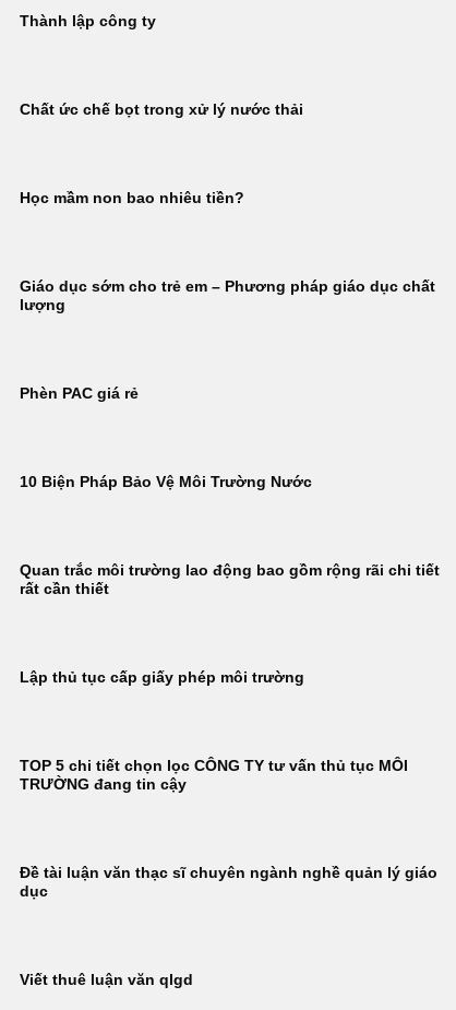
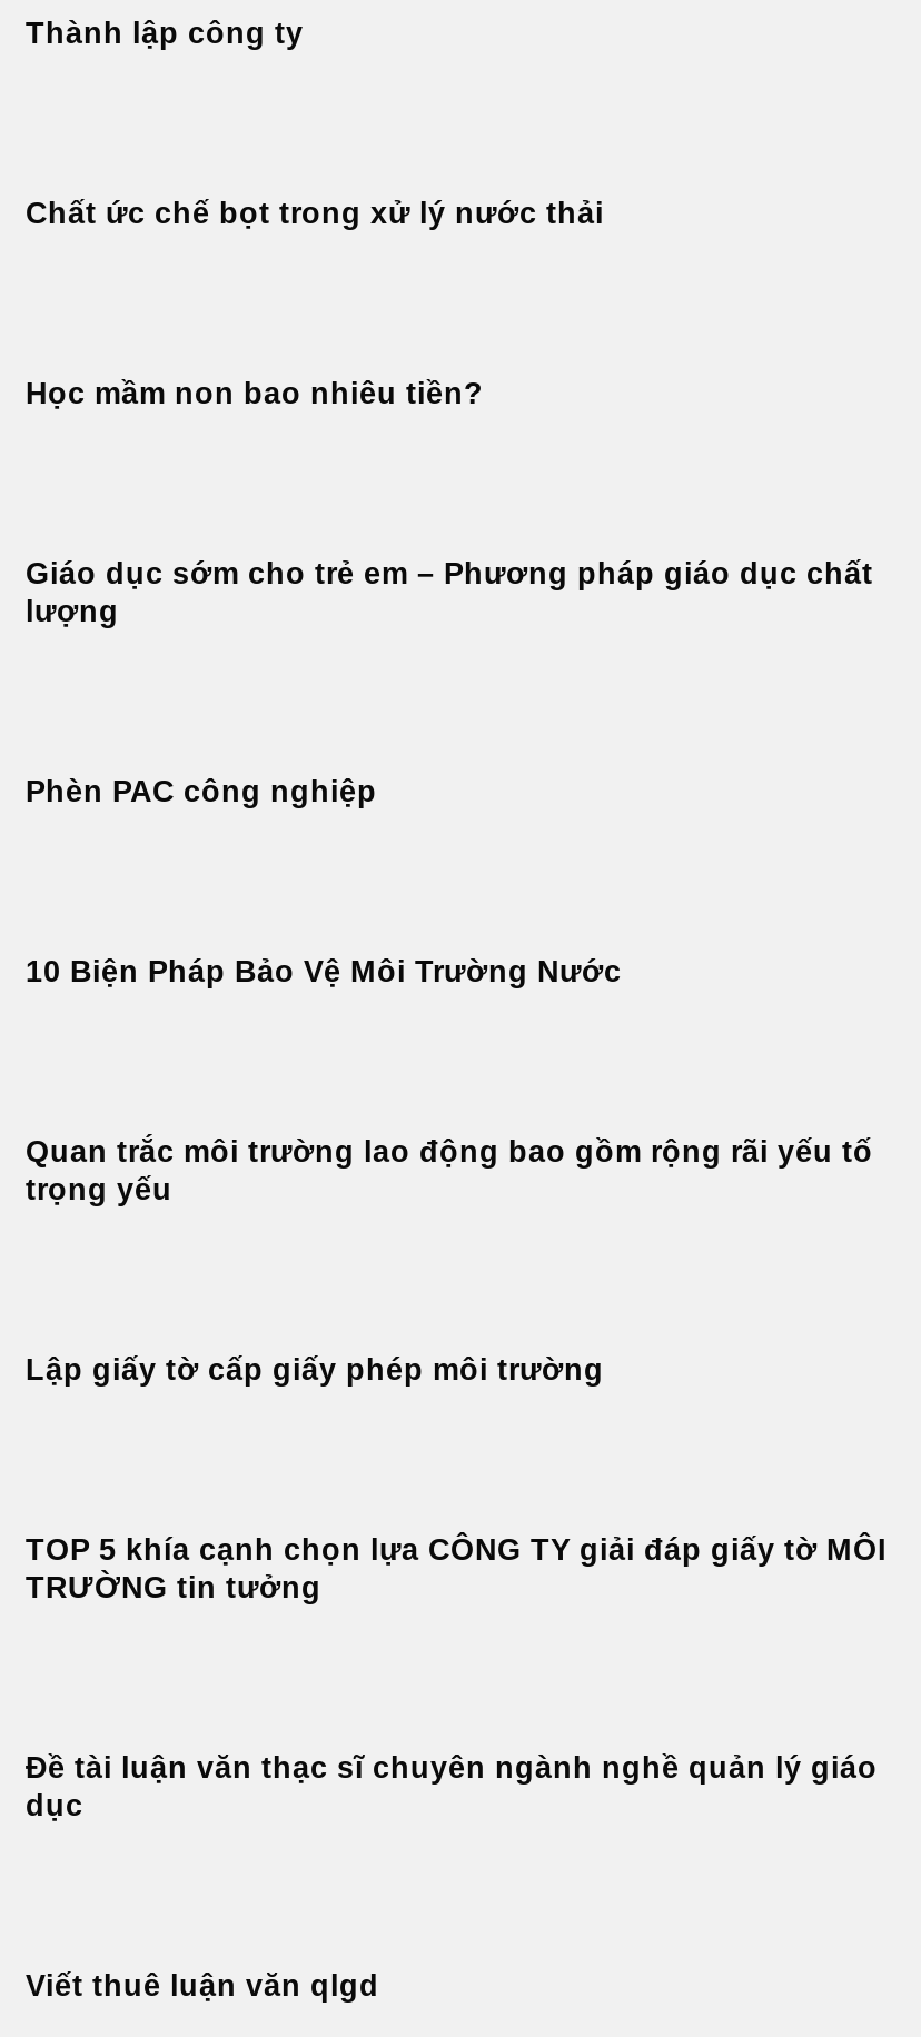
[20,386,139,402] Phèn PAC giá rẻ -> [26,775,377,809] Phèn PAC công nghiệp
[20,563,440,597] Quan trắc môi trường lao động bao gồm rộng rãi chi tiết | rất cần thiết -> [26,1136,873,1207] Quan trắc môi trường lao động bao gồm rộng rãi yếu tố | trọng yếu
[20,670,304,686] Lập thủ tục cấp giấy phép môi trường -> [26,1354,604,1387] Lập giấy tờ cấp giấy phép môi trường
[20,758,408,793] TOP 5 chi tiết chọn lọc CÔNG TY tư vấn thủ tục MÔI | TRƯỜNG đang tin cậy -> [26,1534,887,1605] TOP 5 khía cạnh chọn lựa CÔNG TY giải đáp giấy tờ MÔI | TRƯỜNG tin tưởng

